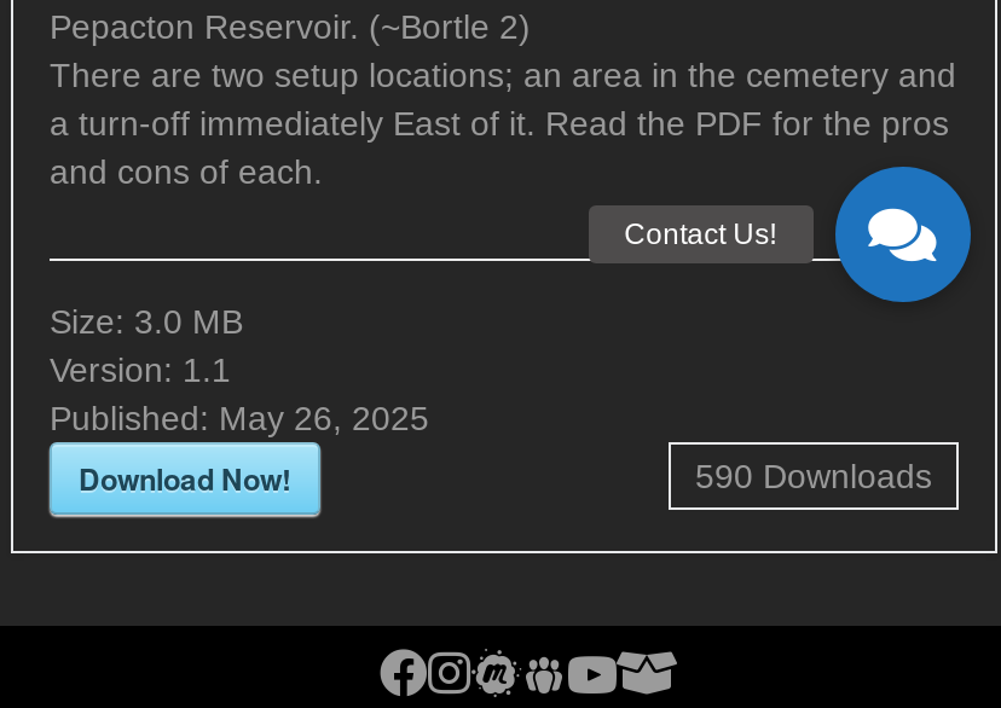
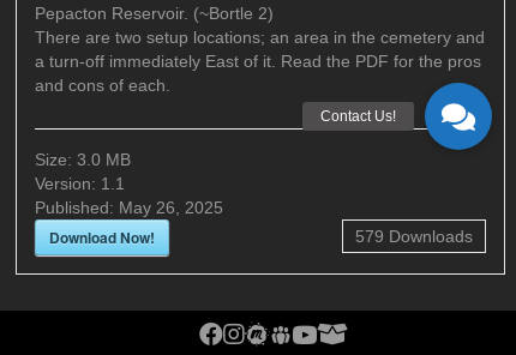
[695,456,932,495] 590 Downloads -> [355,226,473,246] 579 Downloads

